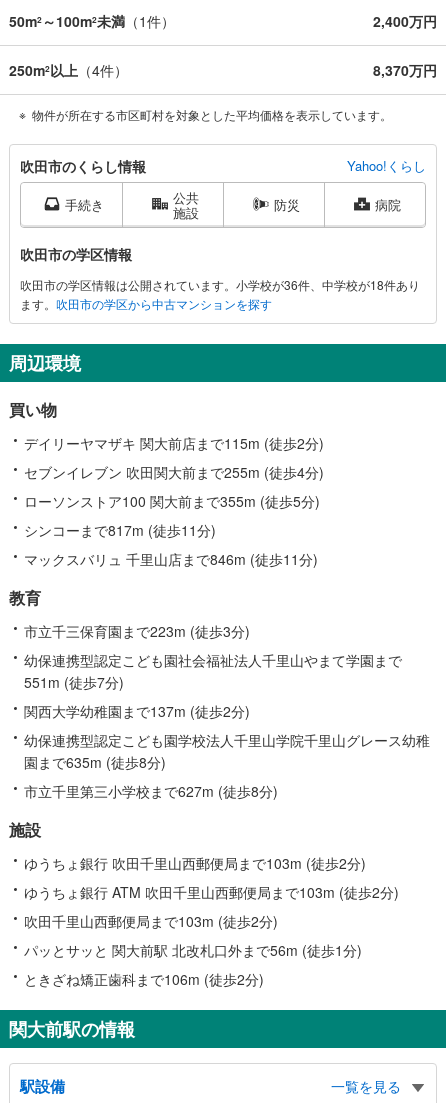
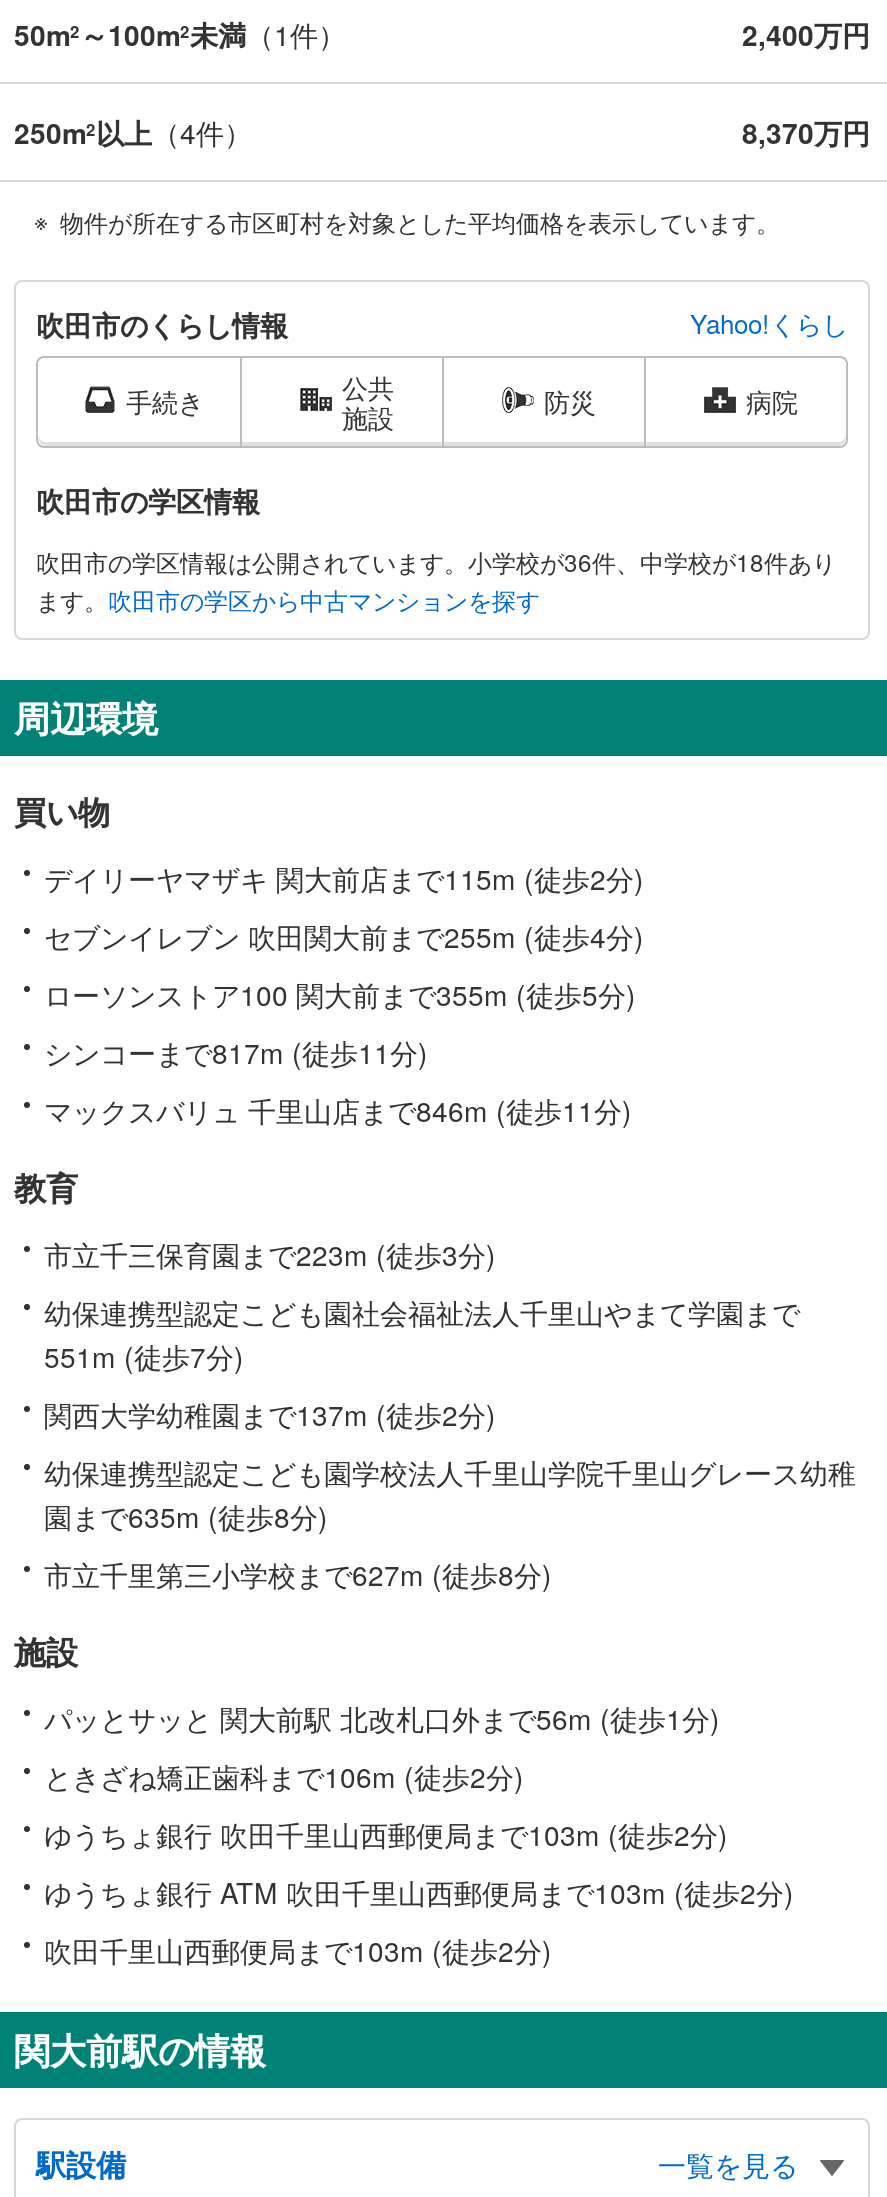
moved [24,853,399,931] -> [44,1814,794,1970]: ゆうちょ銀行 吹田千里山西郵便局まで103m (徒歩2分) | ゆうちょ銀行 ATM 吹田千里山西郵便局まで103m (徒歩2分) | 吹田千里山西郵便局まで103m (徒歩2分)
moved [24,940,362,989] -> [44,1698,720,1796]: パッとサッと 関大前駅 北改札口外まで56m (徒歩1分) | ときざね矯正歯科まで106m (徒歩2分)

